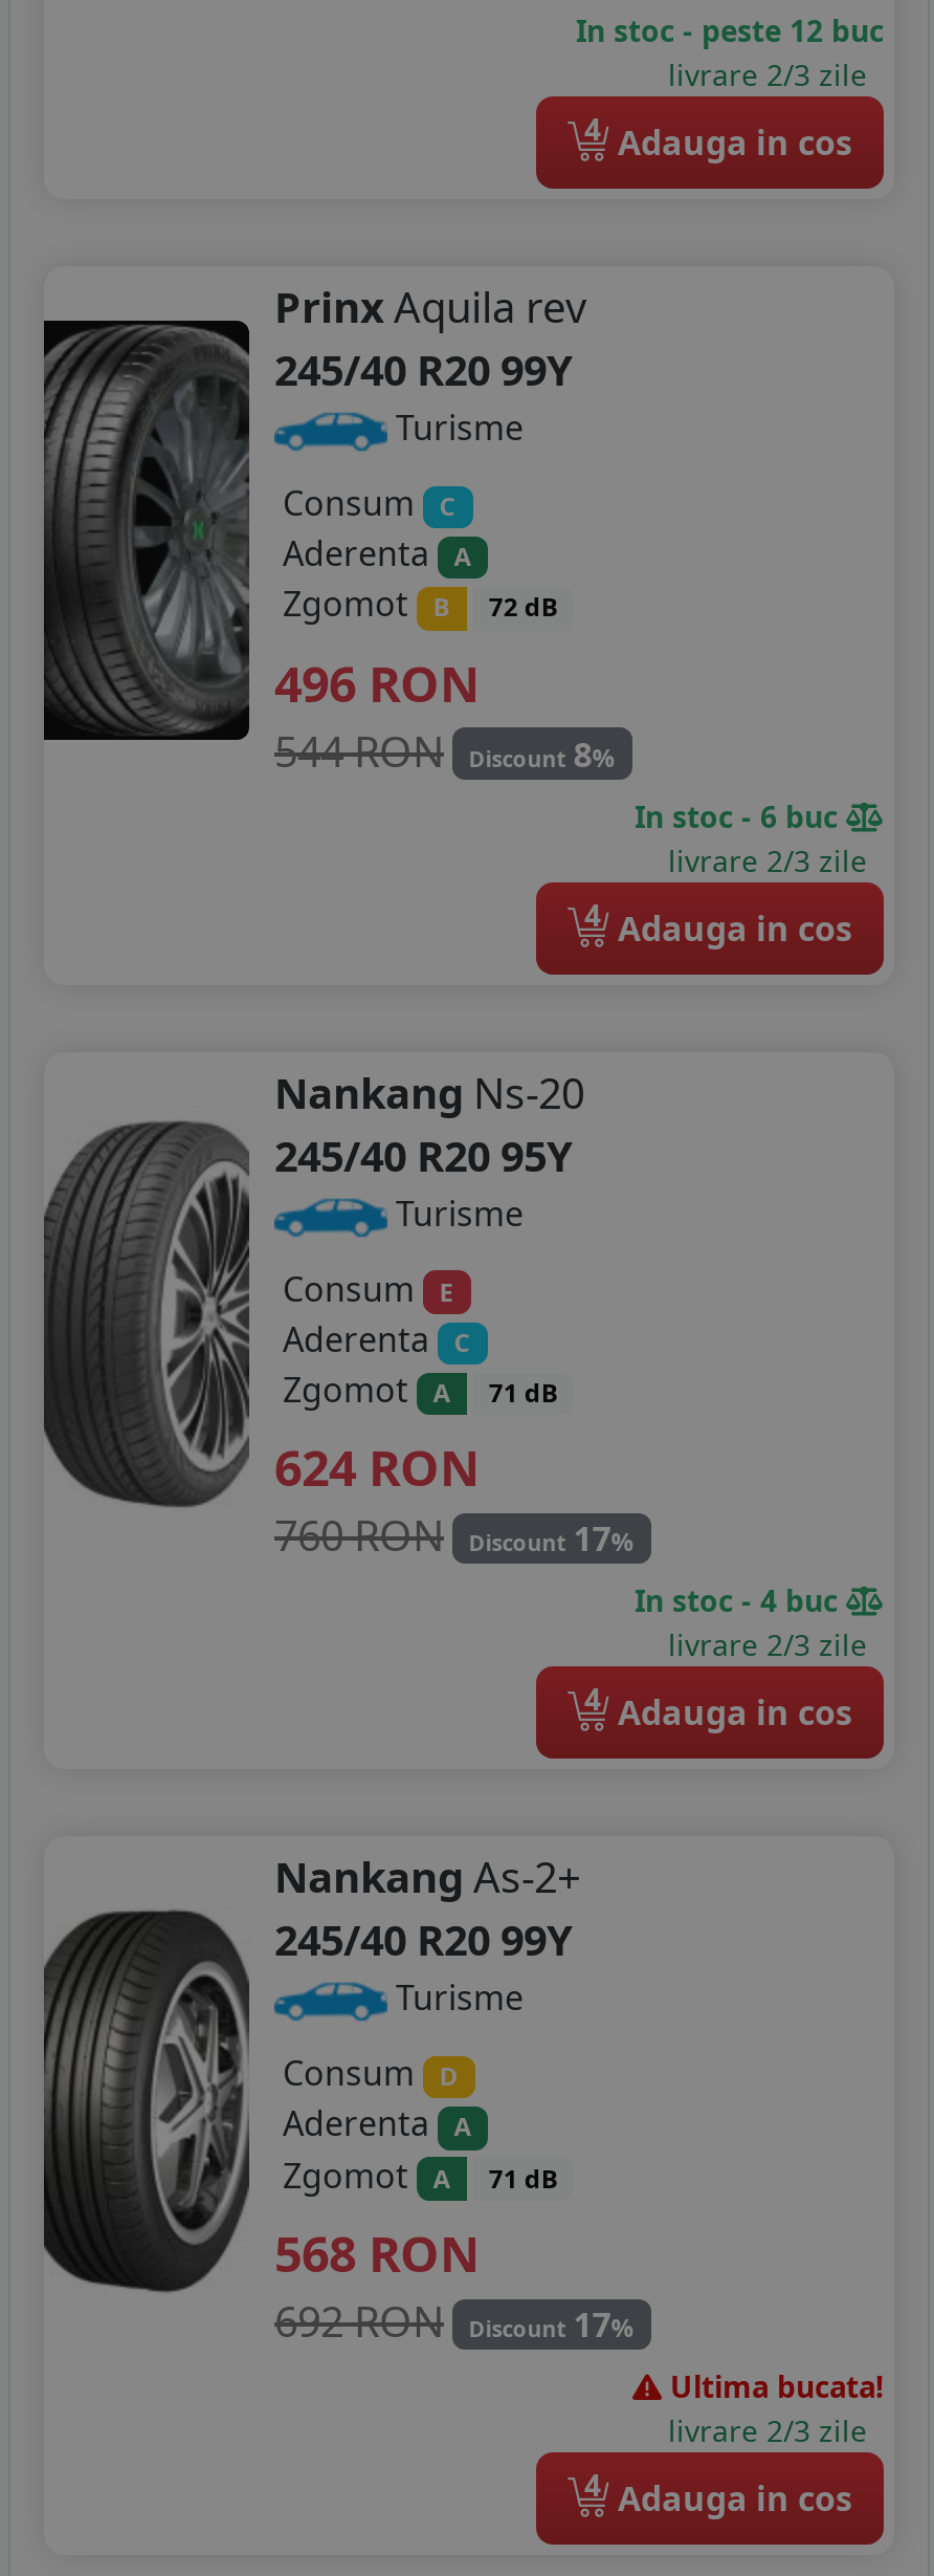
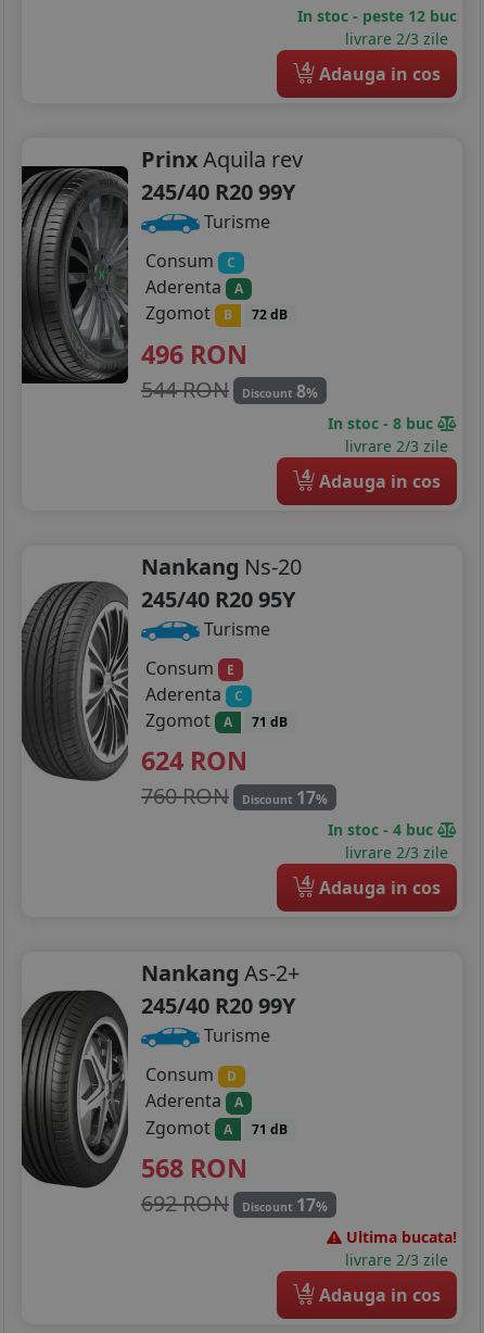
[635,796,846,835] In stoc - 6 buc -> [328,412,437,433] In stoc - 8 buc

